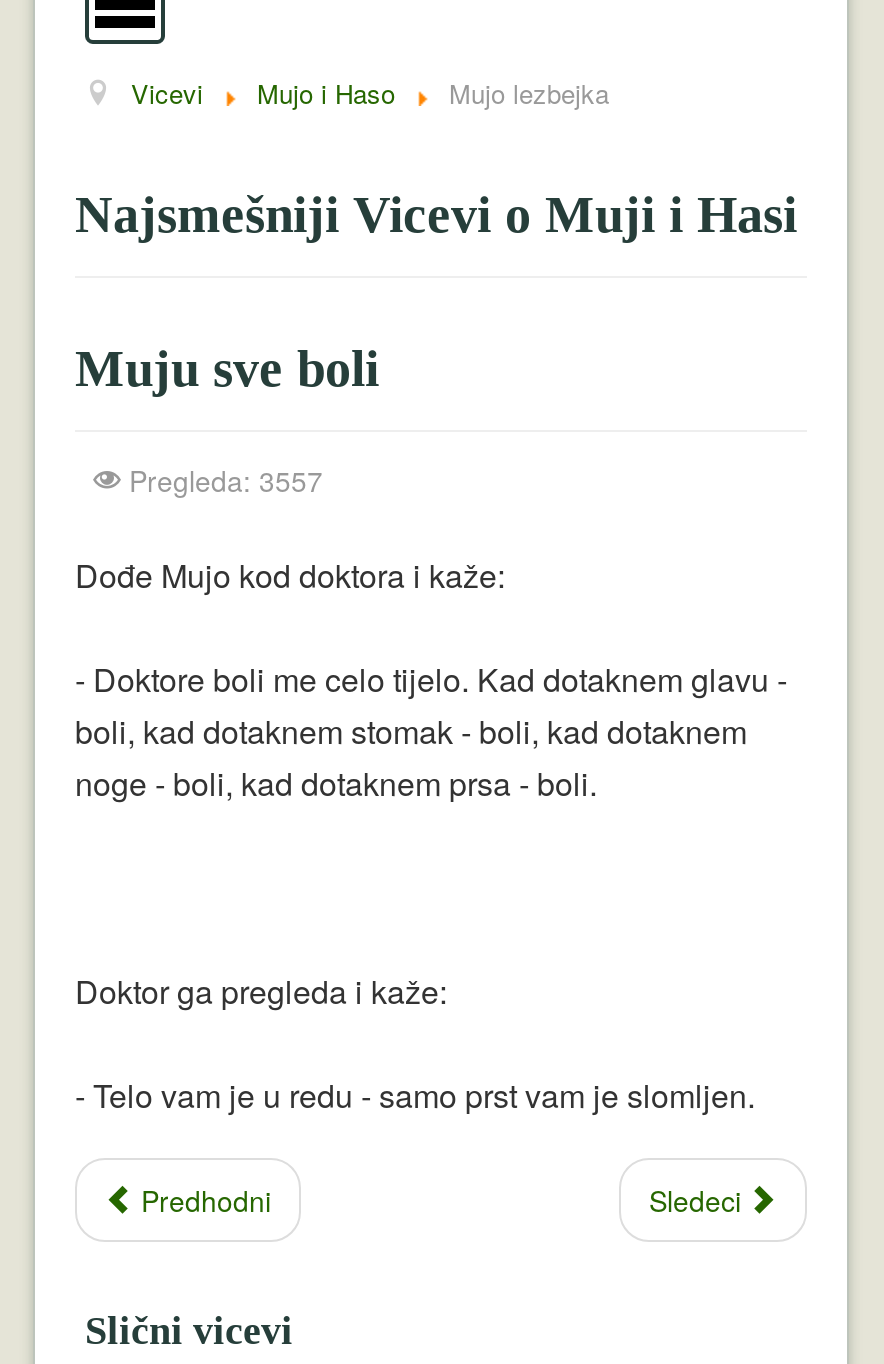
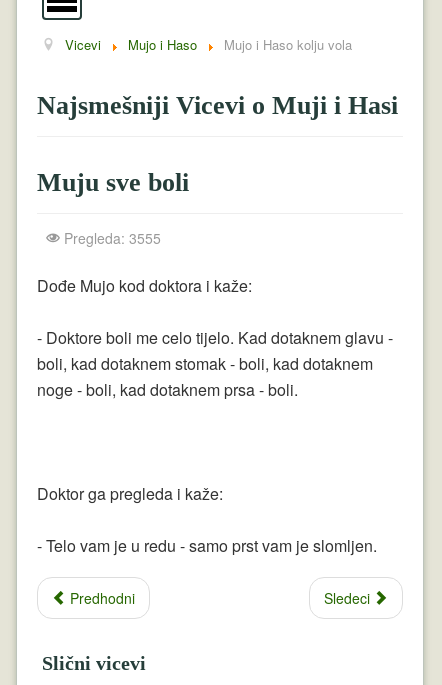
[449,74,609,112] Mujo lezbejka -> [224,35,352,54] Mujo i Haso kolju vola
[129,460,323,500] Pregleda: 3557 -> [64,228,161,248] Pregleda: 3555

